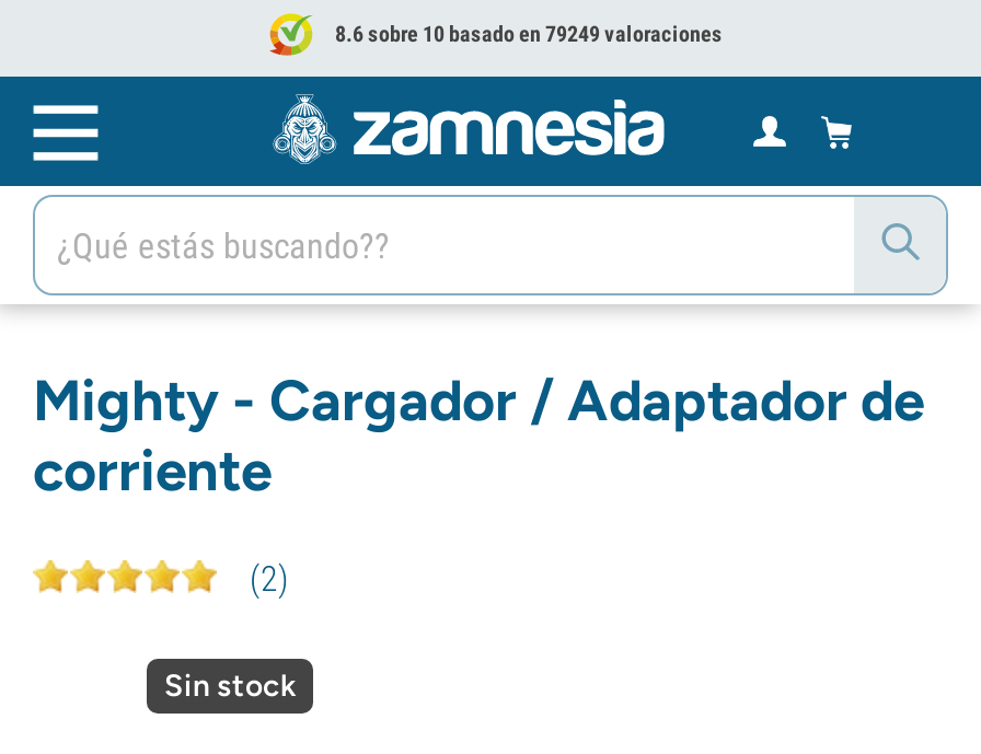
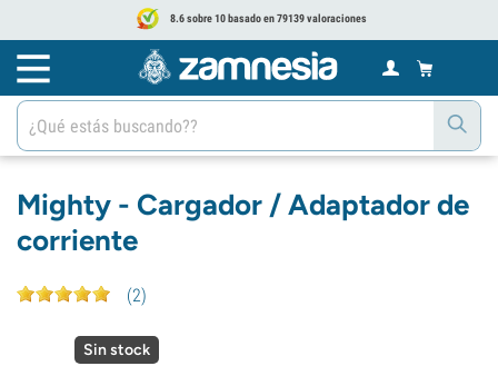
[331,22,723,46] 8.6 sobre 10 basado en 79249 valoraciones -> [168,12,367,24] 8.6 sobre 10 basado en 79139 valoraciones

